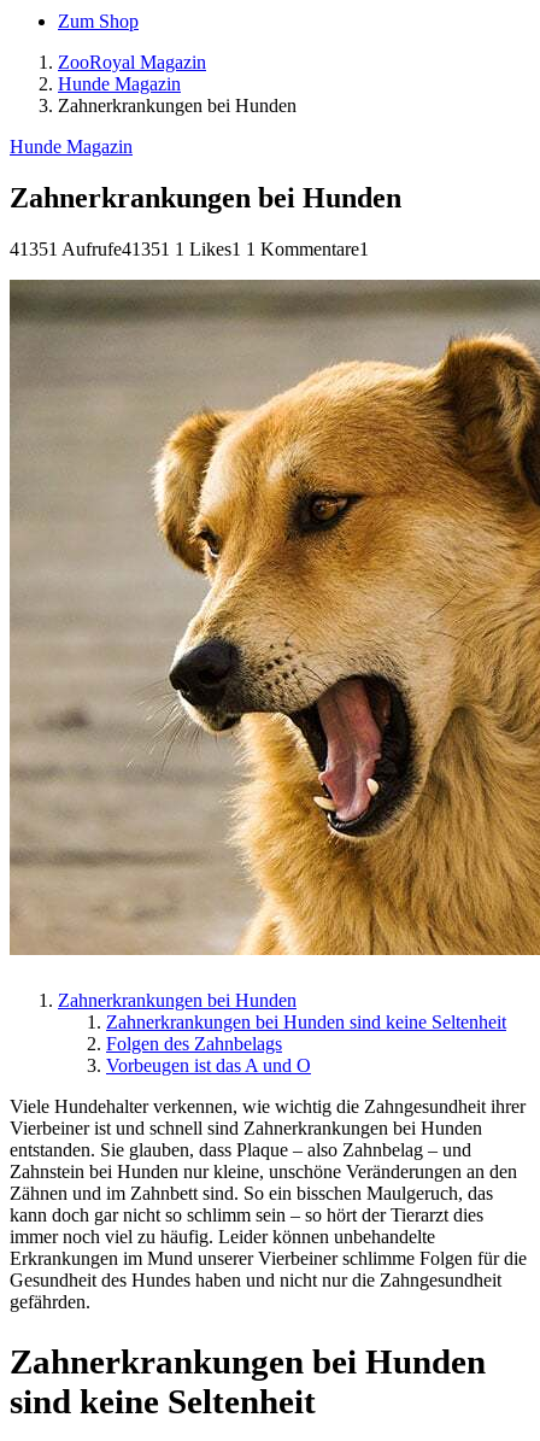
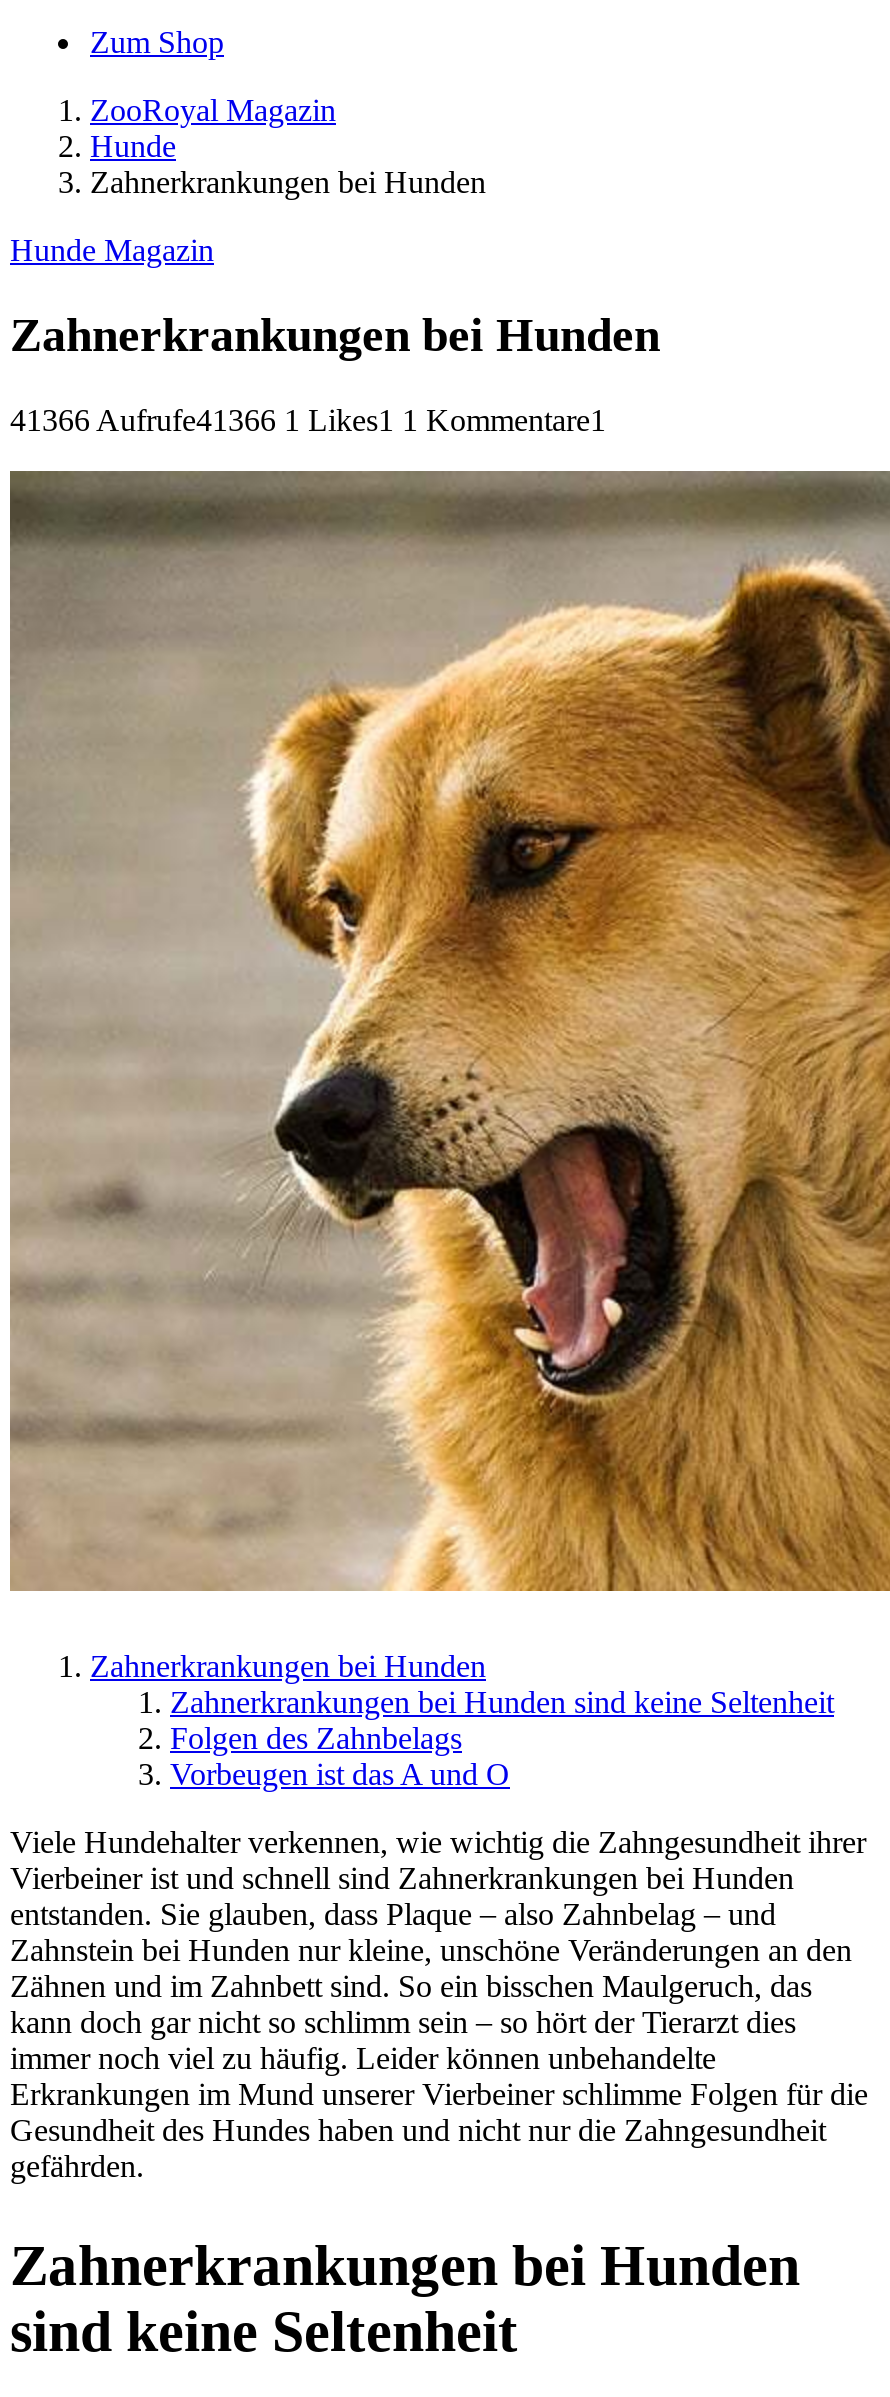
[58,74,181,94] Hunde Magazin -> [90,129,176,163] Hunde
[10,239,369,259] 41351 Aufrufe41351 1 Likes1 1 Kommentare1 -> [10,403,606,437] 41366 Aufrufe41366 1 Likes1 1 Kommentare1

